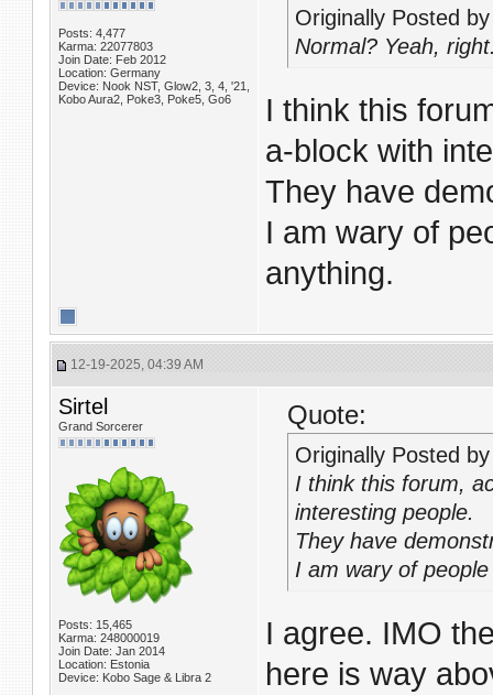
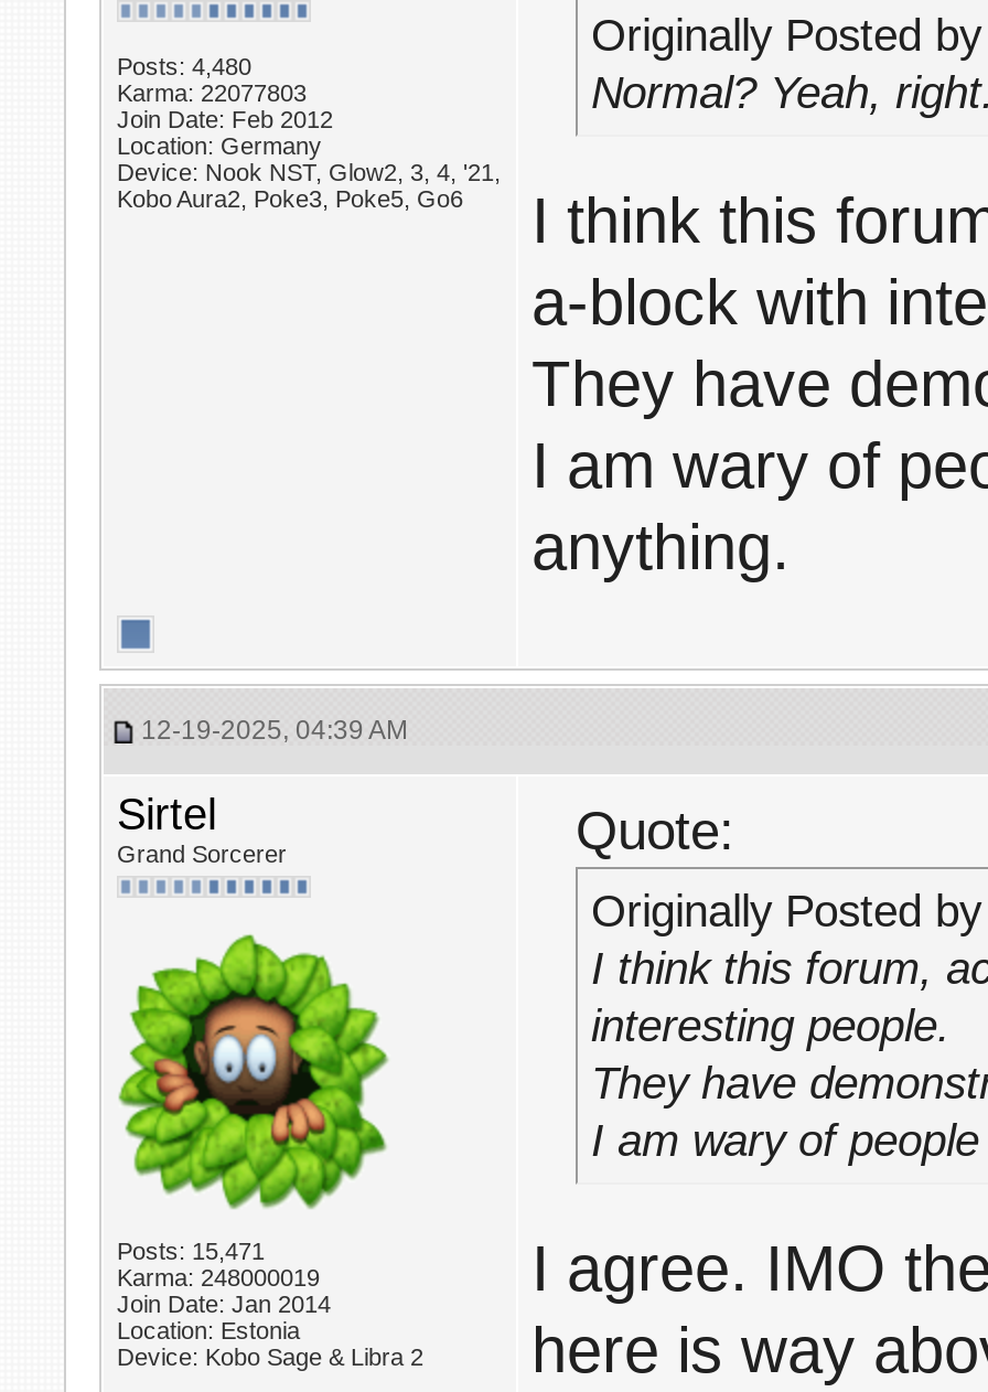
[58,26,125,40] Posts: 4,477 -> [117,53,251,79] Posts: 4,480
[58,618,132,631] Posts: 15,465 -> [117,1238,265,1264] Posts: 15,471

